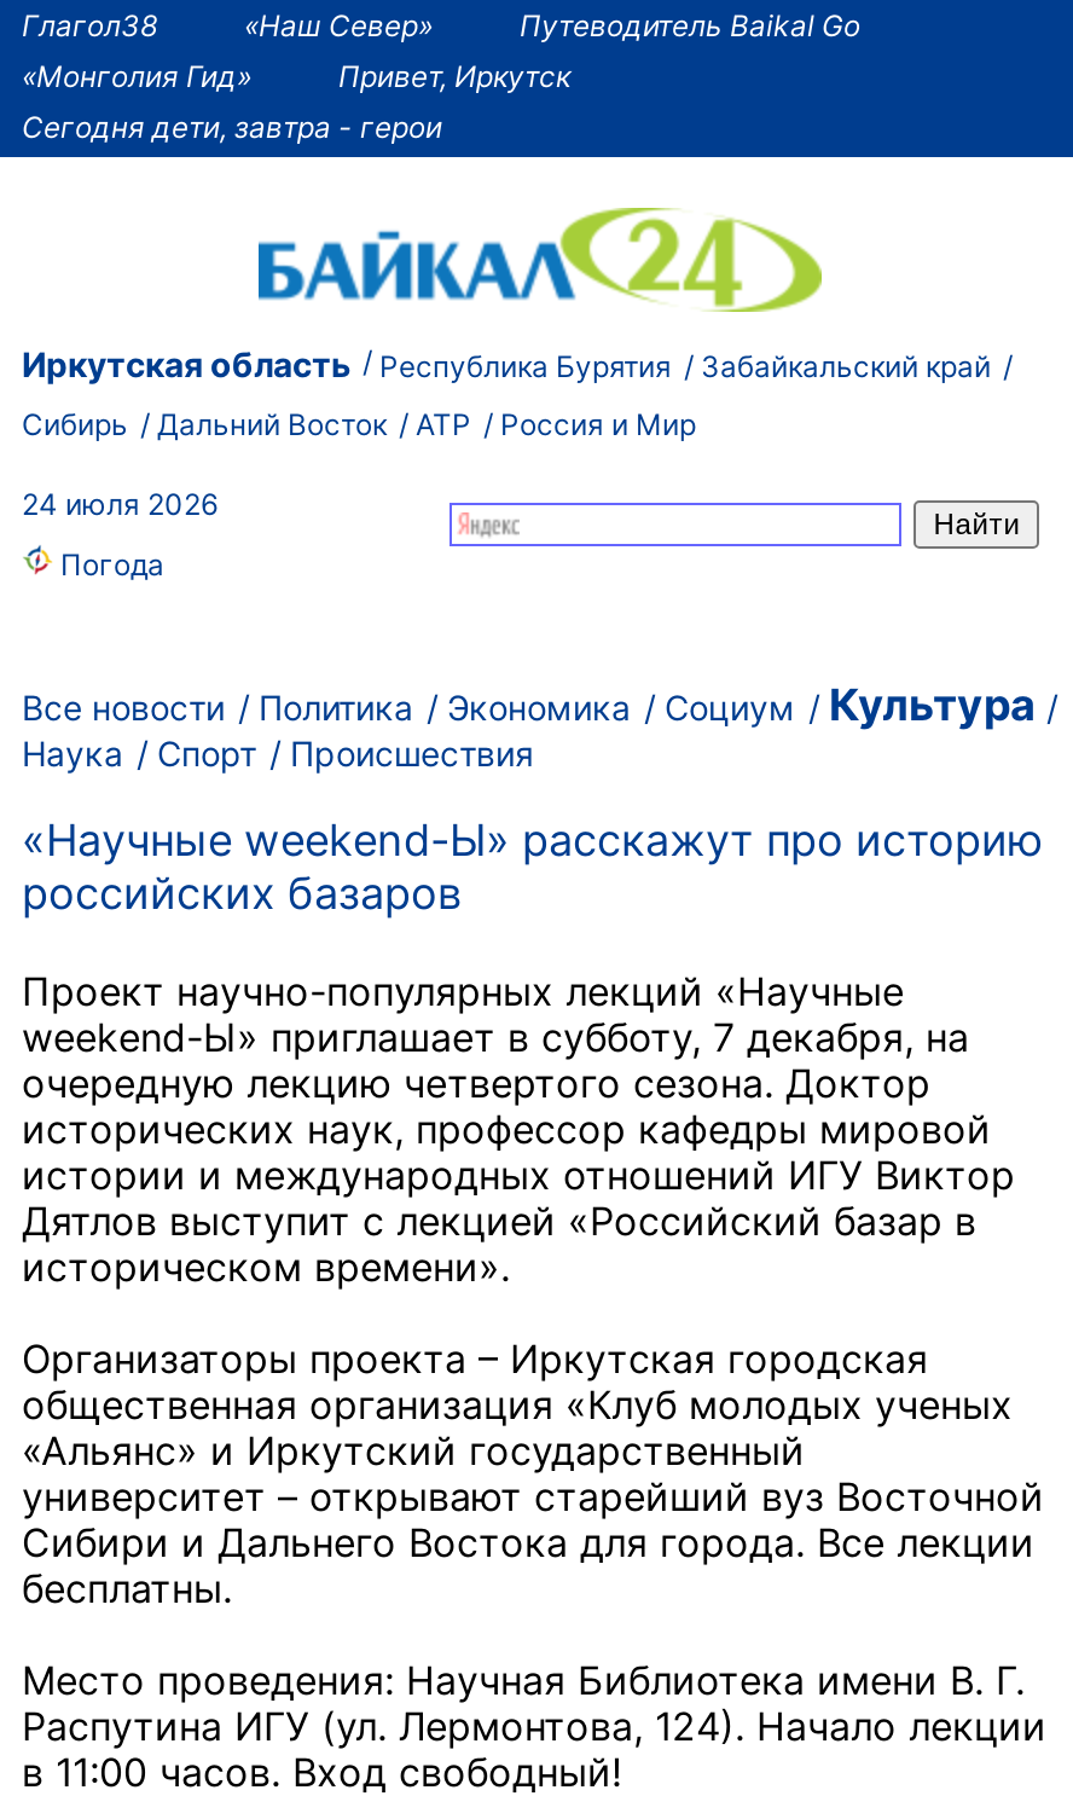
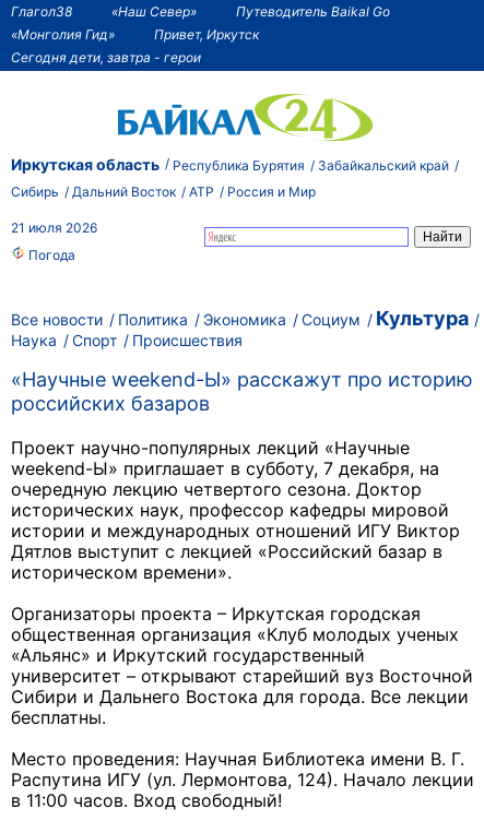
[22,486,217,522] 24 июля 2026 -> [11,219,97,236] 21 июля 2026

